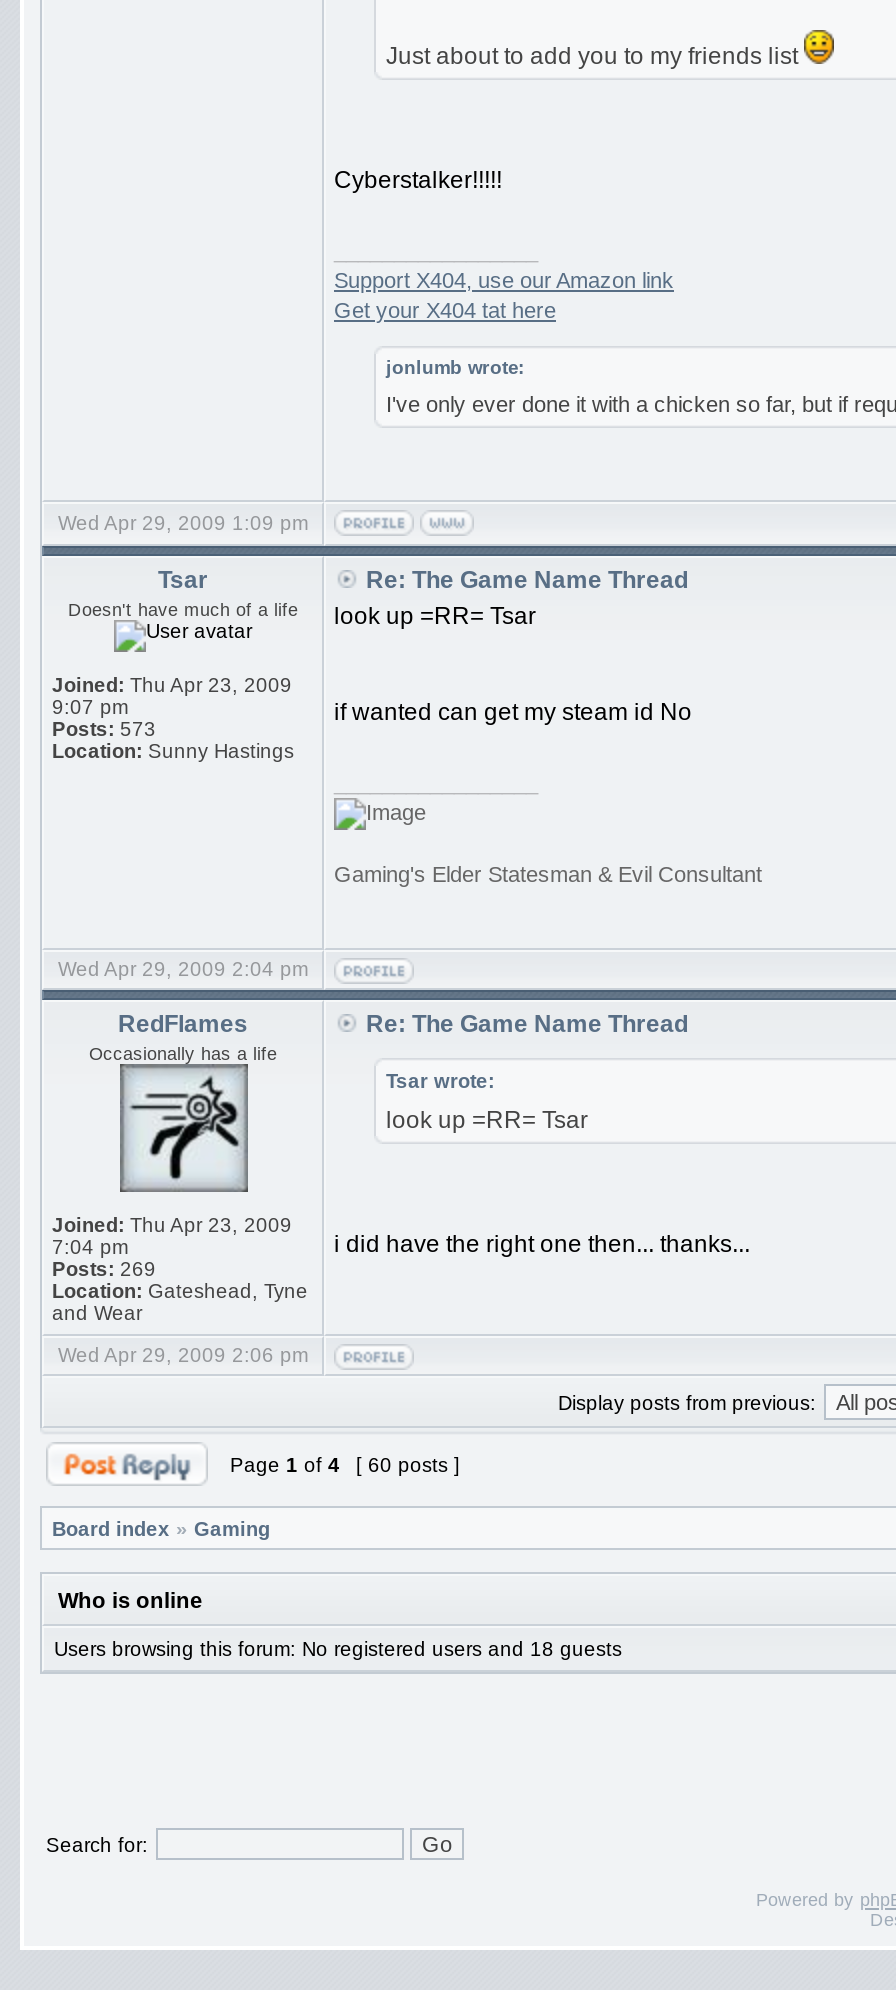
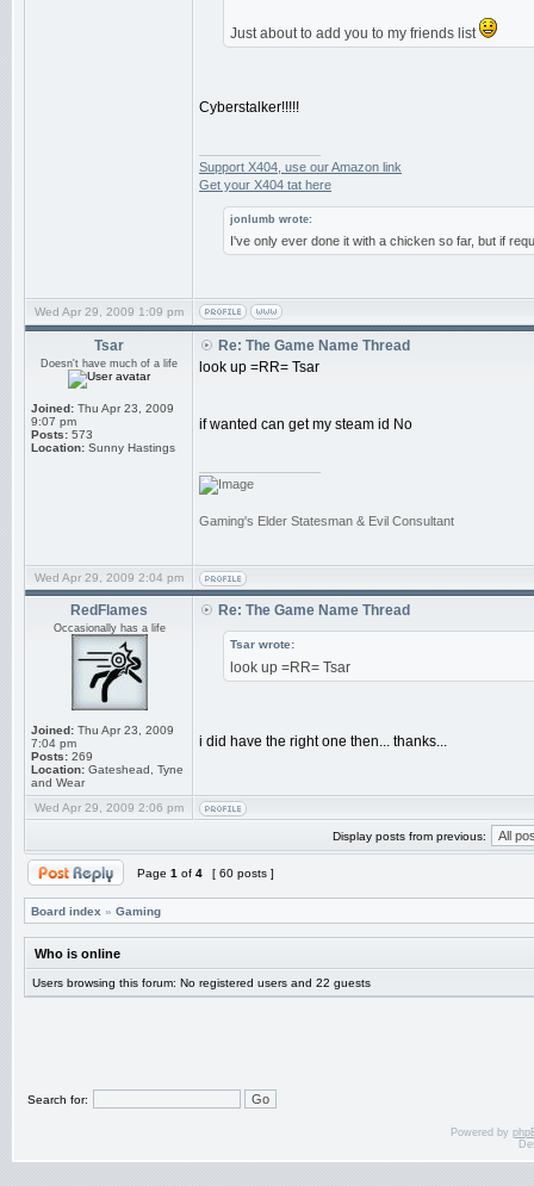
[54,1638,622,1660] Users browsing this forum: No registered users and 18 guests -> [32,976,371,989] Users browsing this forum: No registered users and 22 guests

